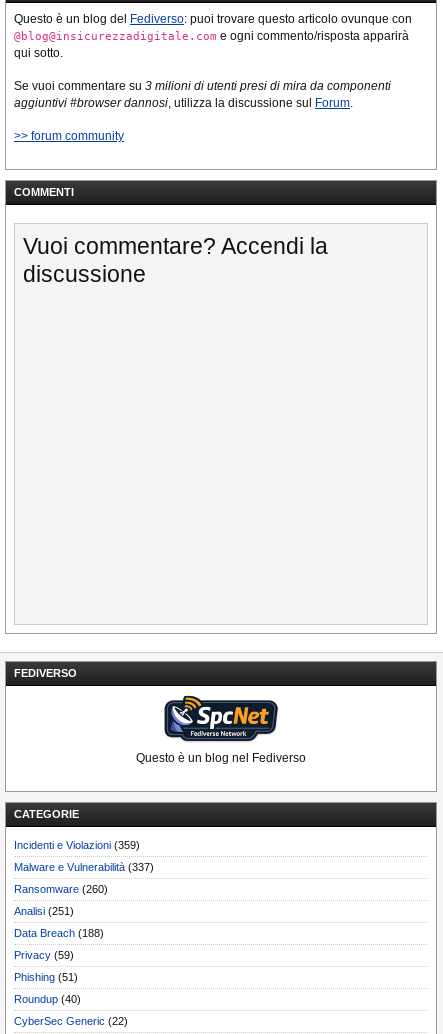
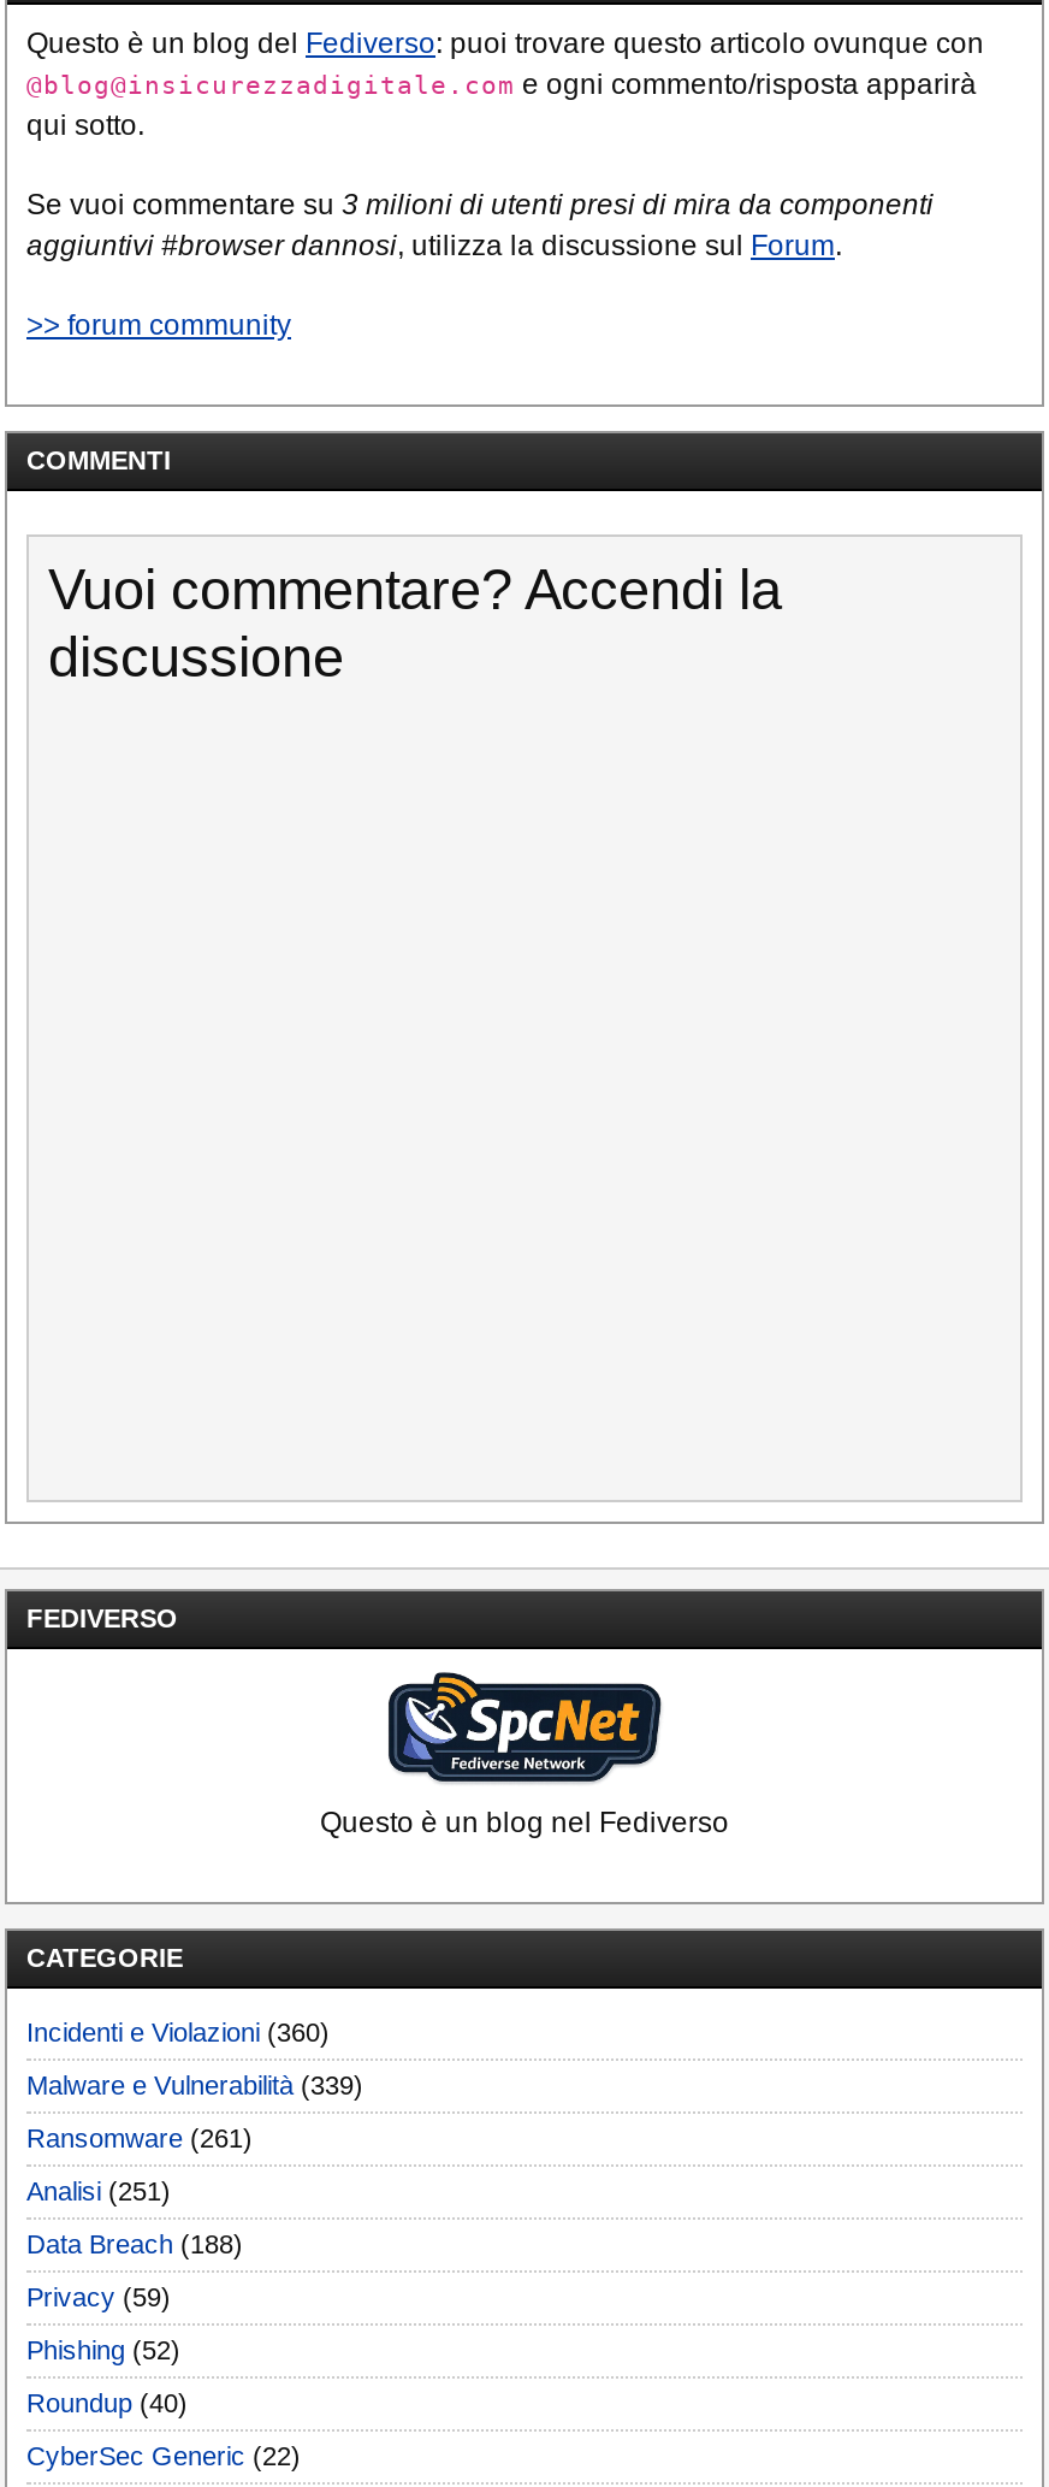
[14,839,140,851] Incidenti e Violazioni (359) -> [26,2018,330,2047] Incidenti e Violazioni (360)
[14,861,154,873] Malware e Vulnerabilità (337) -> [26,2071,363,2100] Malware e Vulnerabilità (339)
[14,883,108,895] Ransomware (260) -> [26,2124,253,2153] Ransomware (261)
[14,971,78,983] Phishing (51) -> [26,2336,180,2365] Phishing (52)

